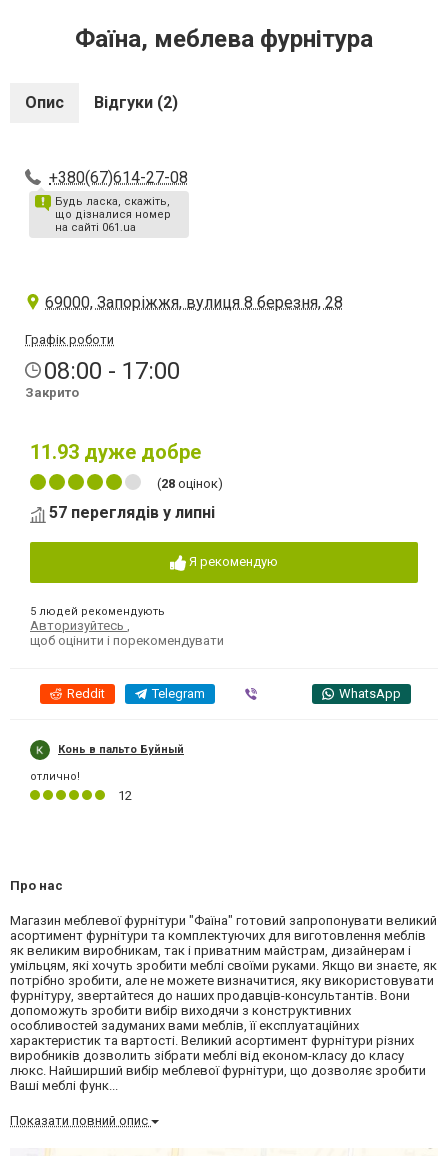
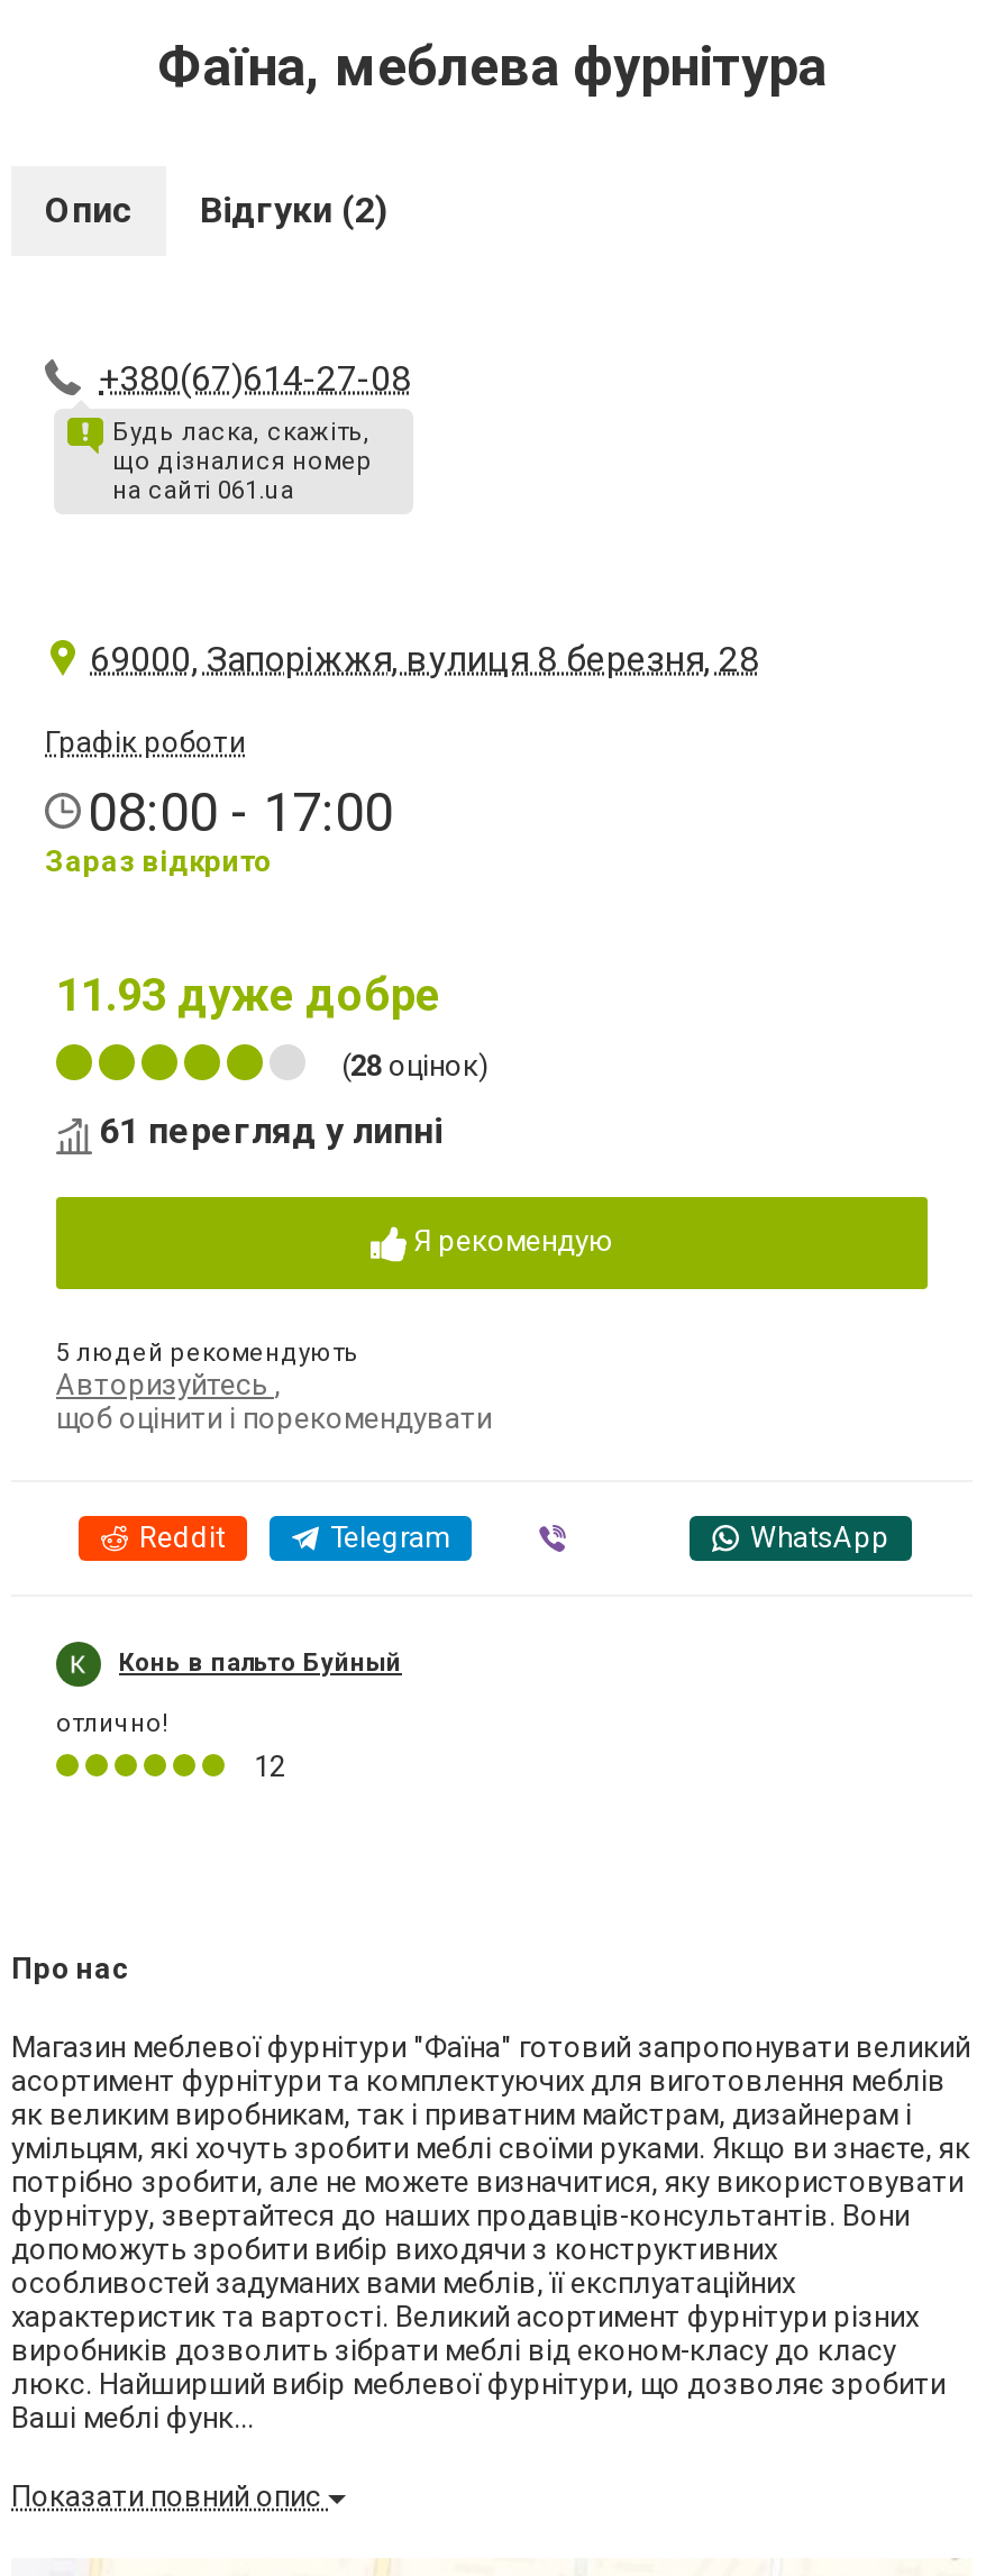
[25,385,79,400] Закрито -> [45,844,272,878] Зараз відкрито
[49,503,215,522] 57 переглядів у липні -> [99,1109,442,1152] 61 перегляд у липні

